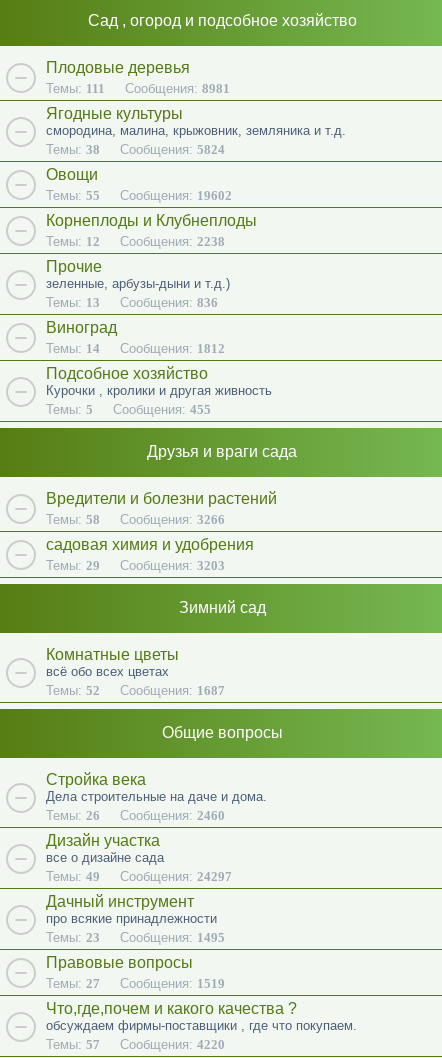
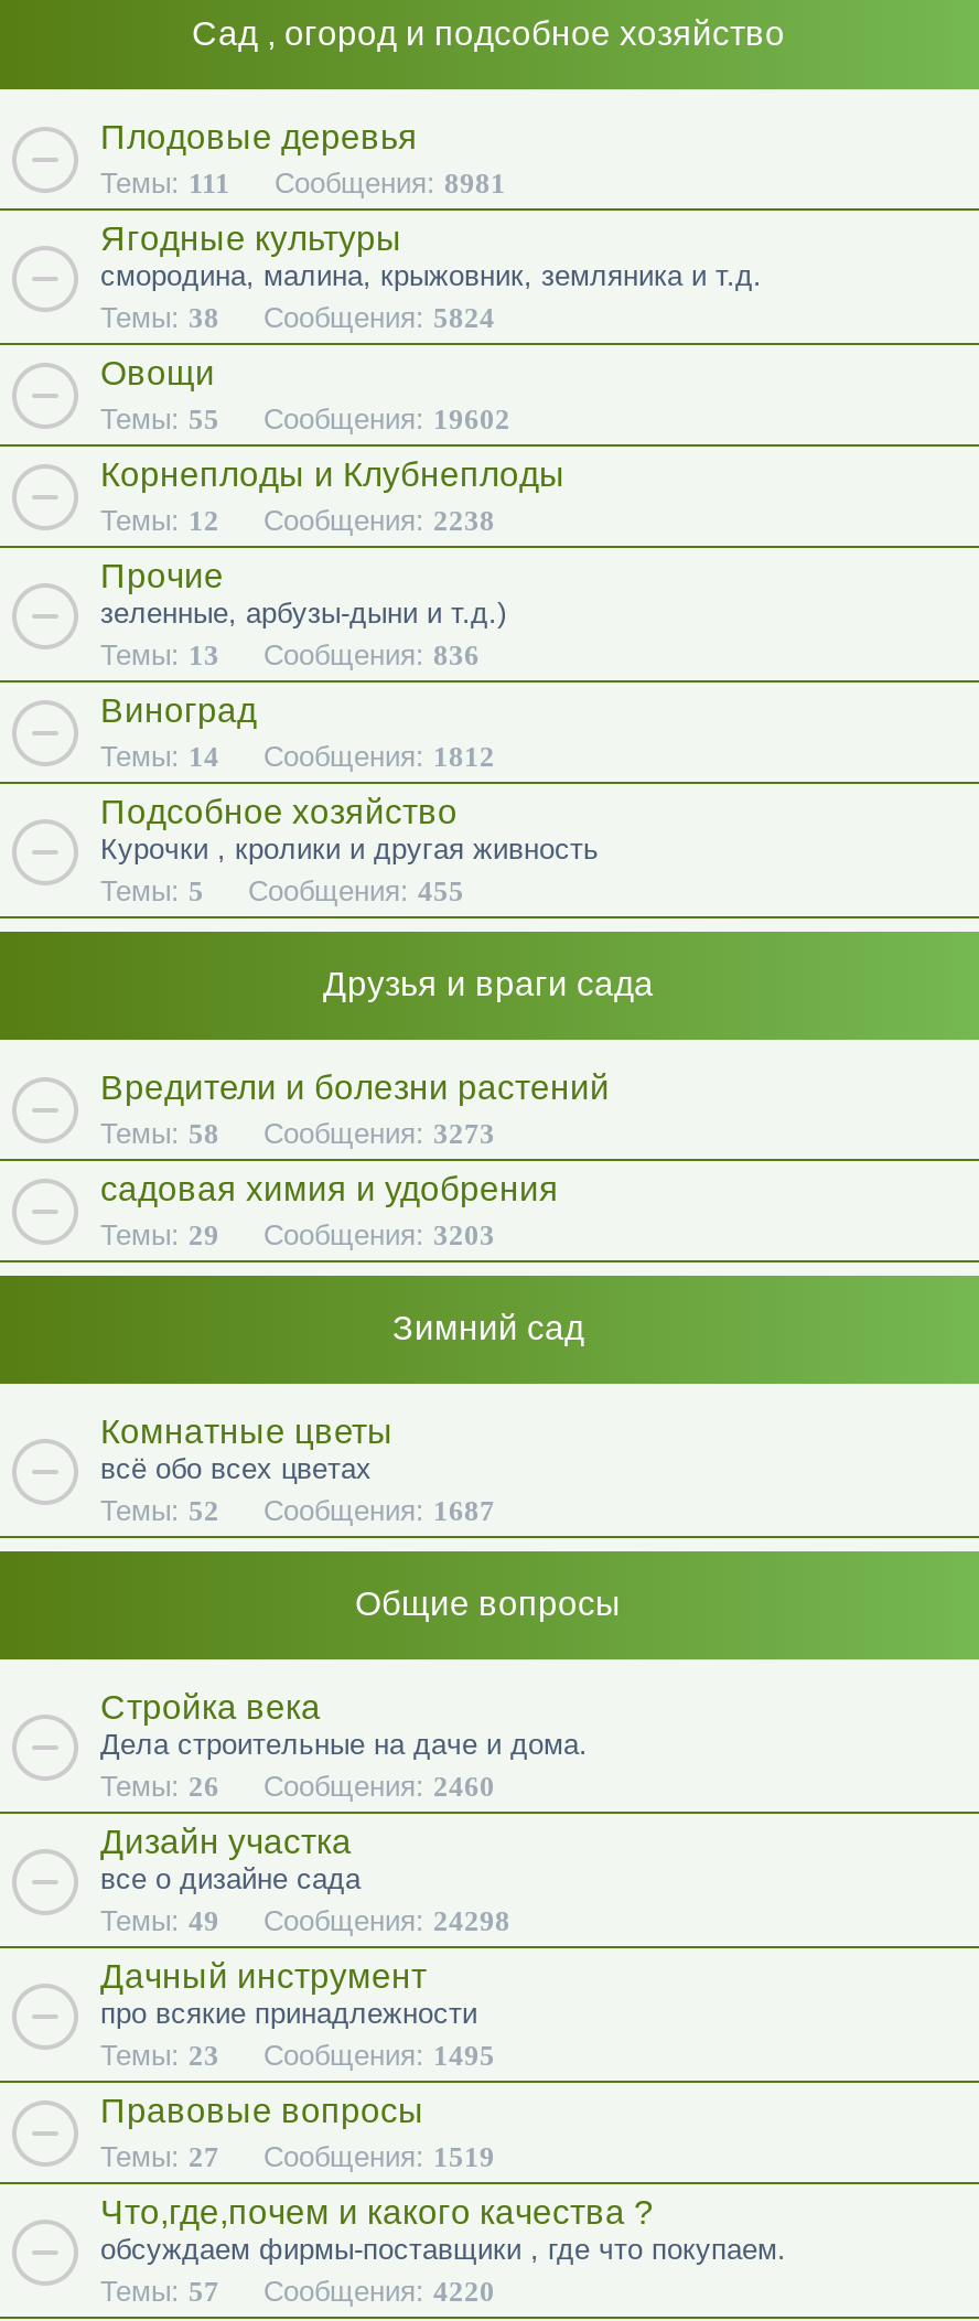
[46,512,225,527] Темы: 58 Сообщения: 3266 -> [100,1118,495,1151] Темы: 58 Сообщения: 3273
[46,869,232,884] Темы: 49 Сообщения: 24297 -> [100,1905,510,1938] Темы: 49 Сообщения: 24298

